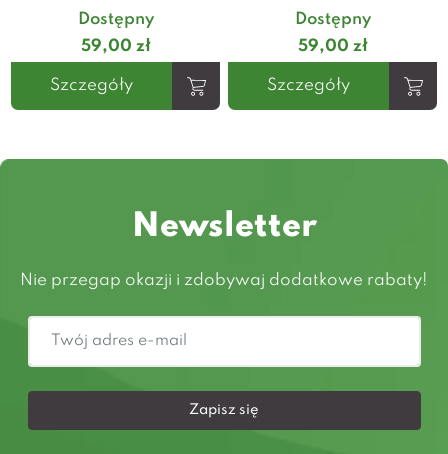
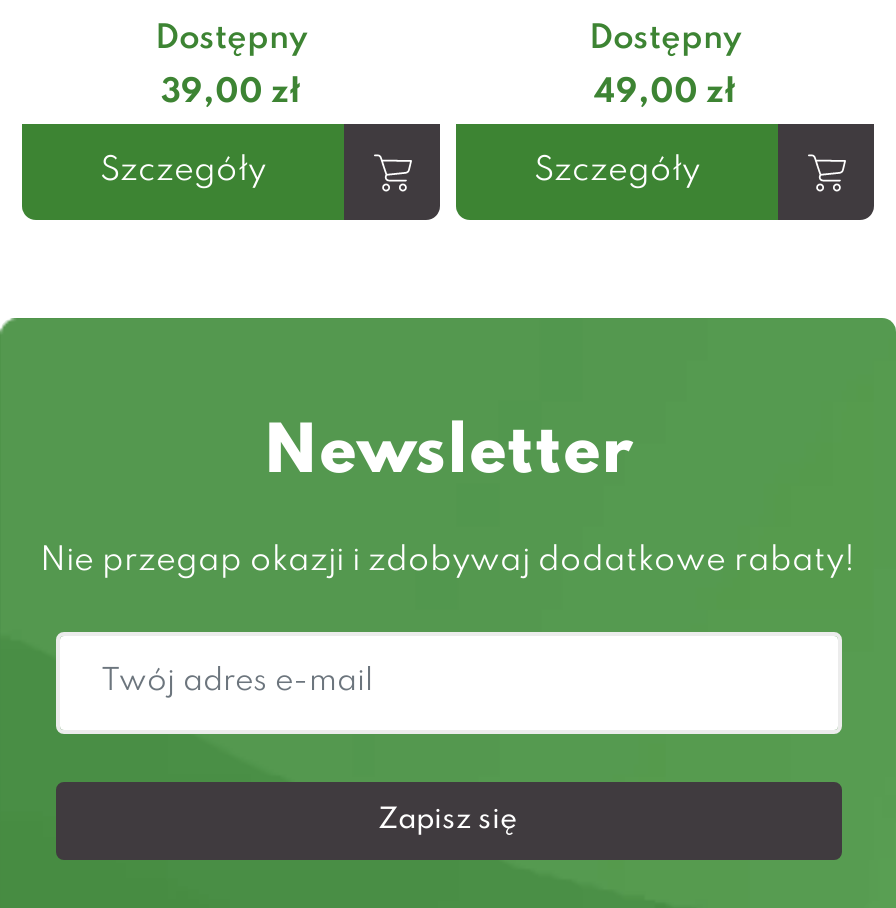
[80,38,150,55] 59,00 zł -> [161,76,301,110] 39,00 zł
[297,38,367,55] 59,00 zł -> [594,76,736,110] 49,00 zł

